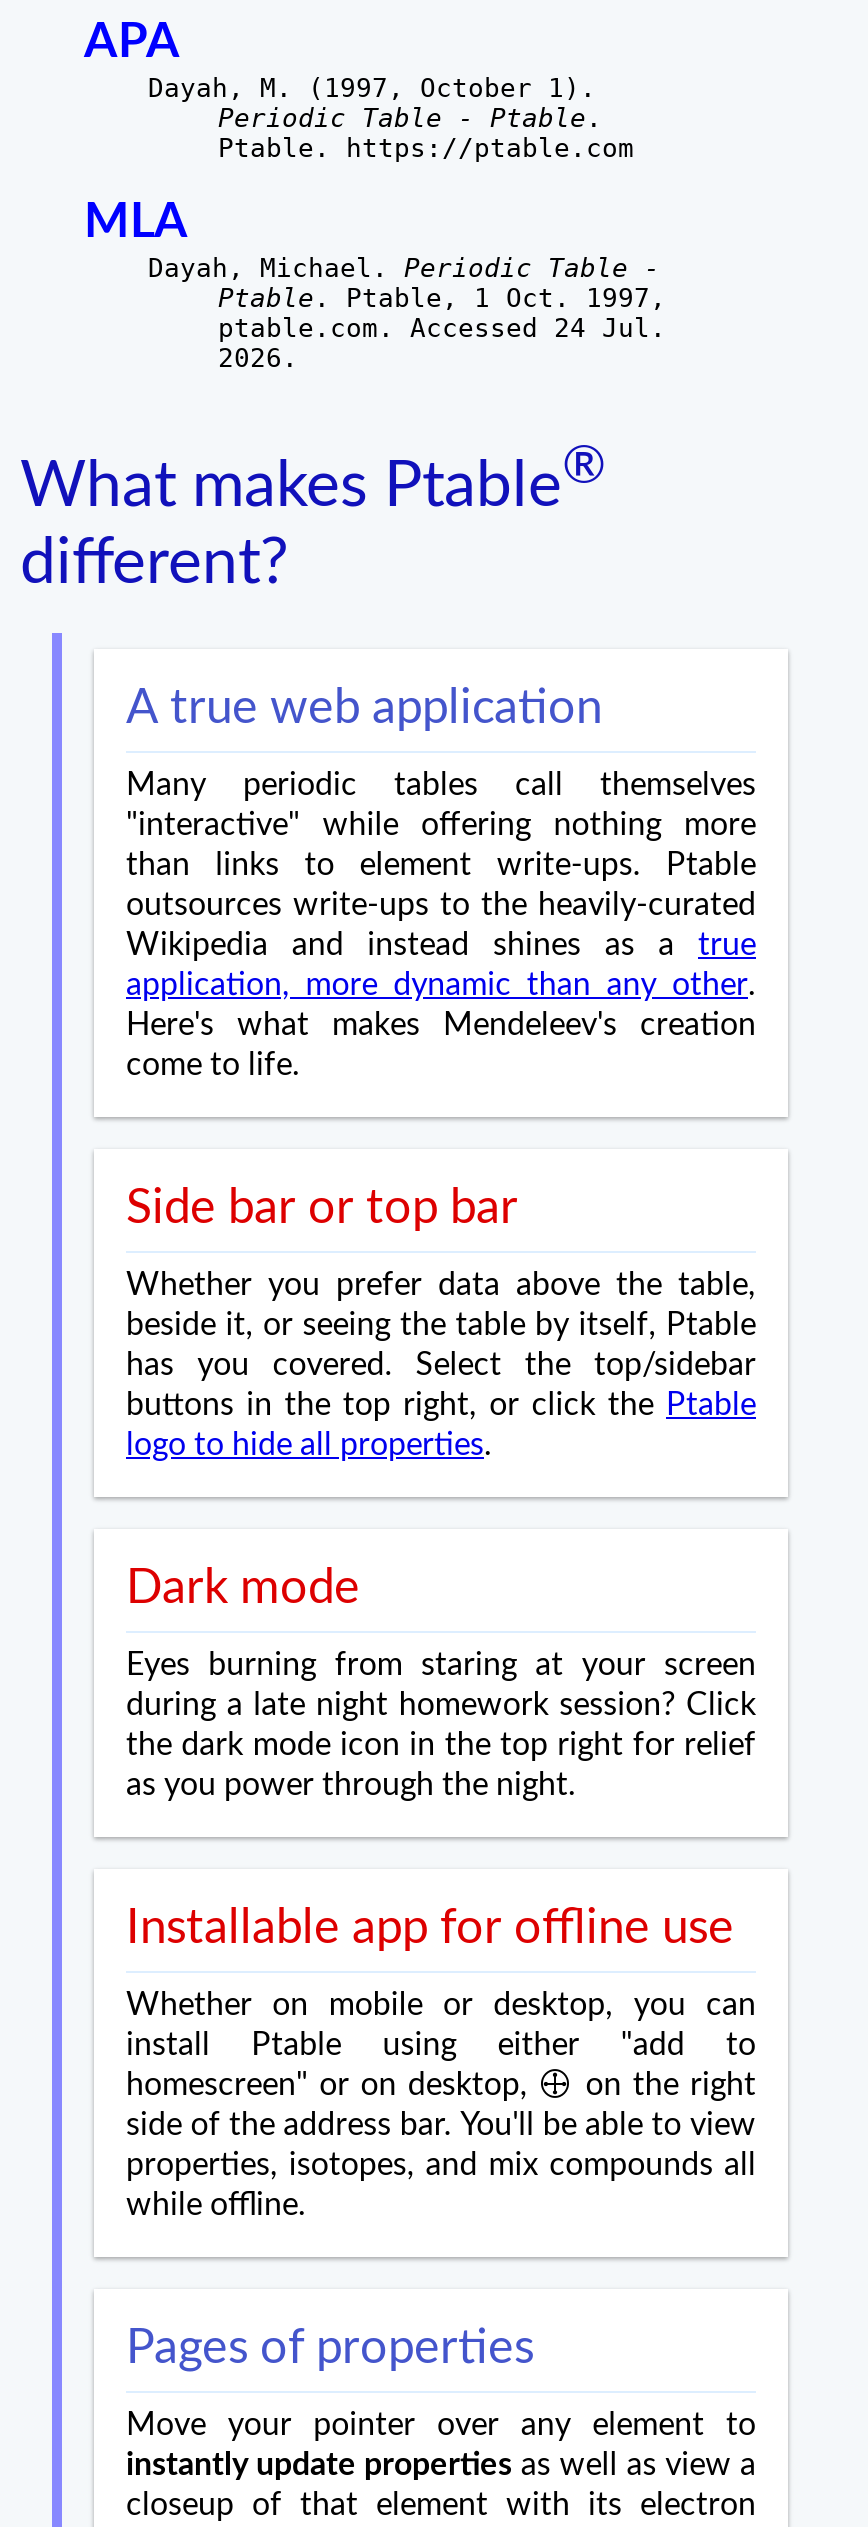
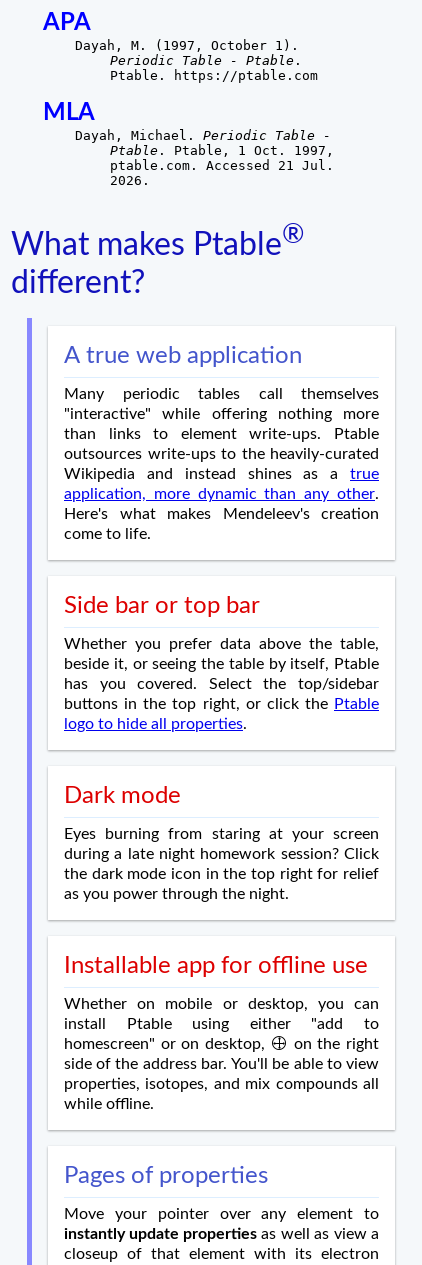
[218,313,666,343] ptable.com. Accessed 24 Jul. -> [110,158,334,173] ptable.com. Accessed 21 Jul.

